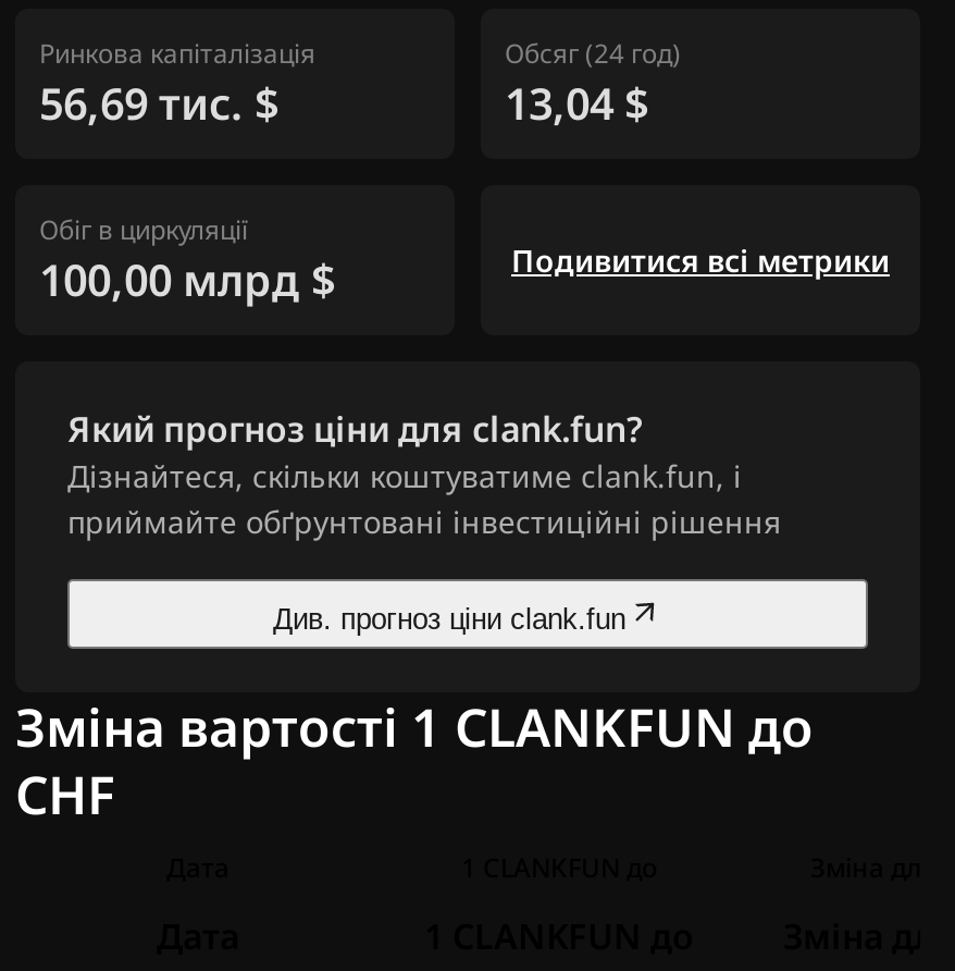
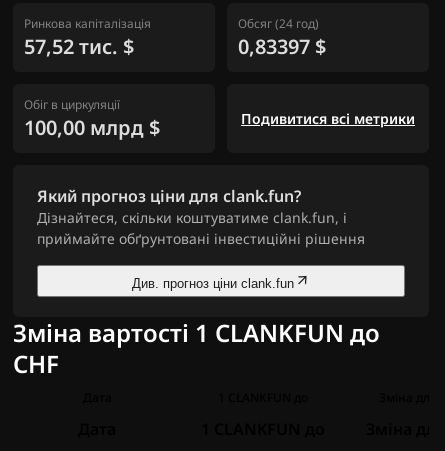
[39,74,278,133] 56,69 тис. $ -> [24,33,134,60] 57,52 тис. $
[505,74,648,133] 13,04 $ -> [238,33,326,60] 0,83397 $

